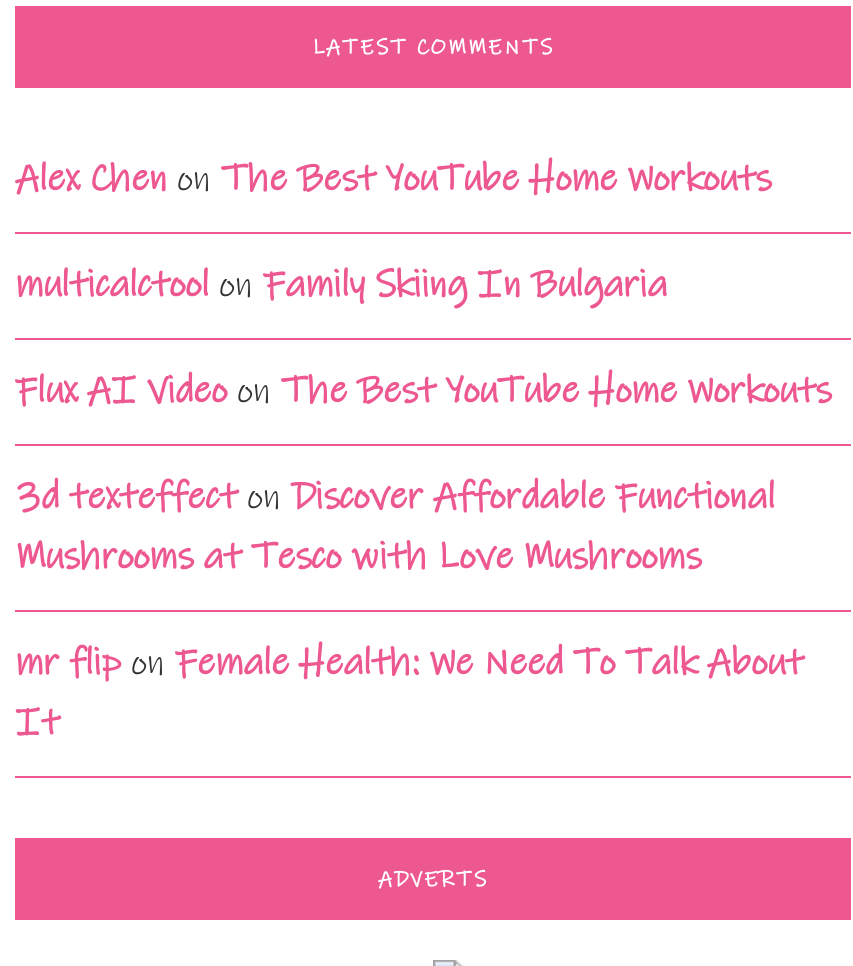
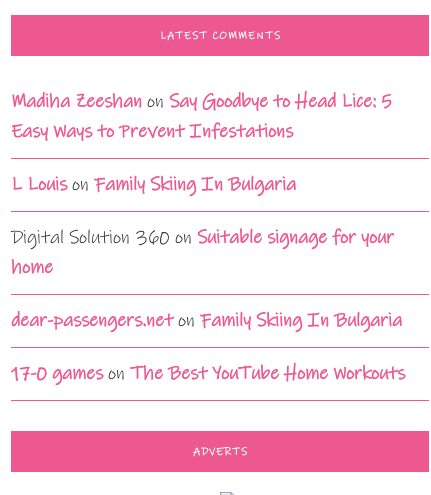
[15,156,771,202] Alex Chen on The Best YouTube Home Workouts -> [11,90,392,143] Madiha Zeeshan on Say Goodbye to Head Lice: 5 | Easy Ways to Prevent Infestations
[15,262,667,308] multicalctool on Family Skiing In Bulgaria -> [11,173,296,196] L Louis on Family Skiing In Bulgaria
[15,368,831,414] Flux AI Video on The Best YouTube Home Workouts -> [11,226,394,279] Digital Solution 360 on Suitable signage for your | home
[15,474,775,580] 3d texteffect on Discover Affordable Functional | Mushrooms at Tesco with Love Mushrooms -> [11,309,402,332] dear-passengers.net on Family Skiing In Bulgaria
[15,640,803,746] mr flip on Female Health: We Need To Talk About | It -> [11,362,405,385] 17-0 games on The Best YouTube Home Workouts

